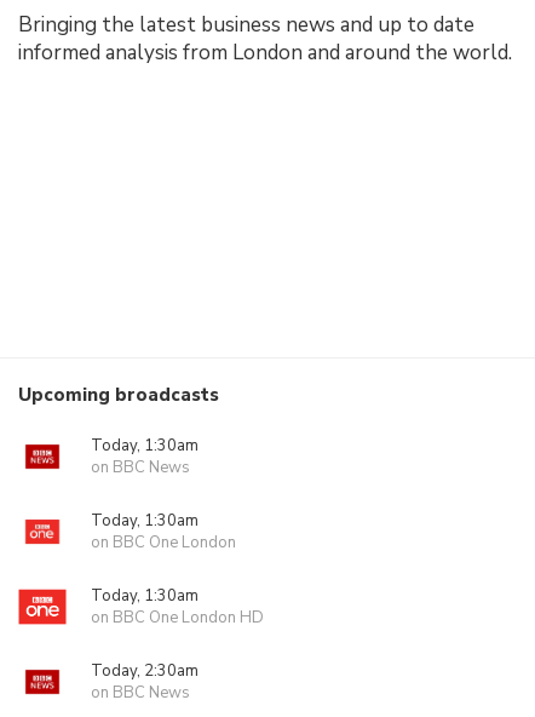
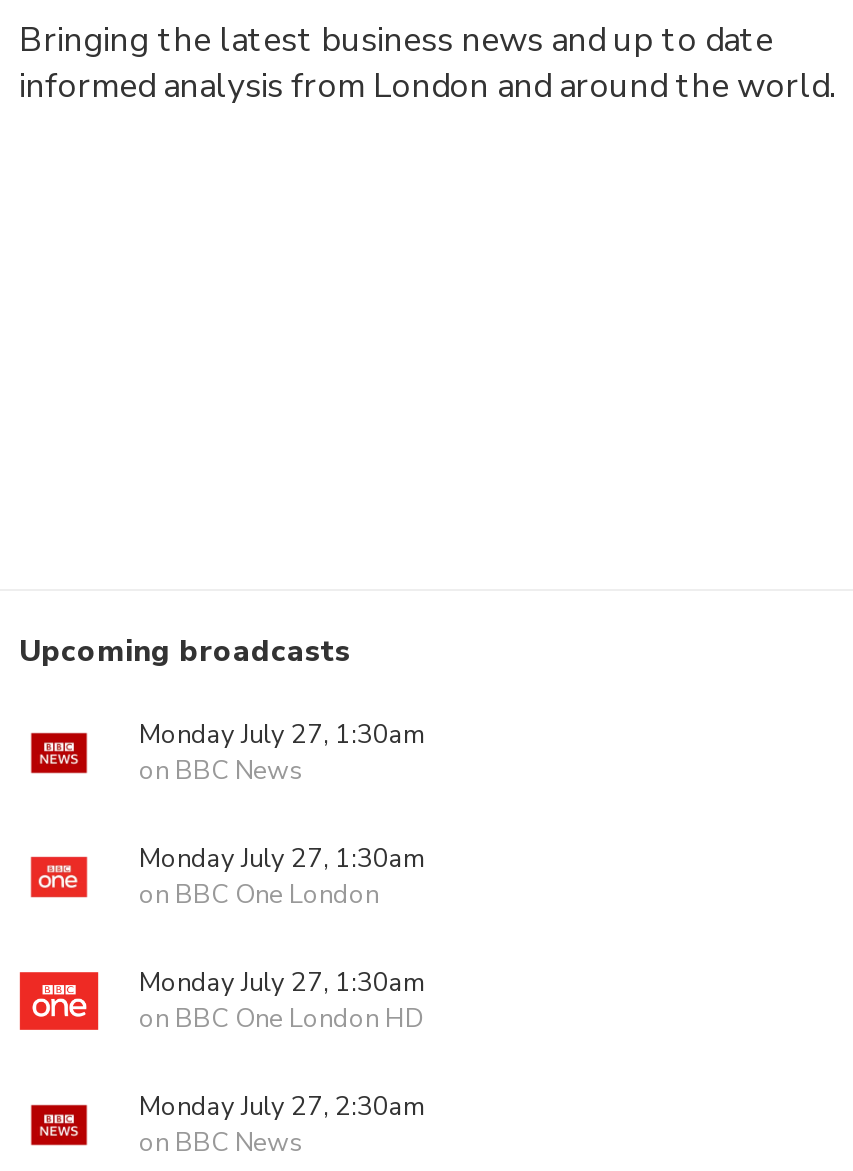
[91,435,199,457] Today, 1:30am -> [139,717,425,753] Monday July 27, 1:30am
[91,510,199,532] Today, 1:30am -> [139,841,425,877] Monday July 27, 1:30am
[91,585,199,607] Today, 1:30am -> [139,965,425,1001] Monday July 27, 1:30am
[91,660,199,682] Today, 2:30am -> [139,1089,425,1125] Monday July 27, 2:30am

